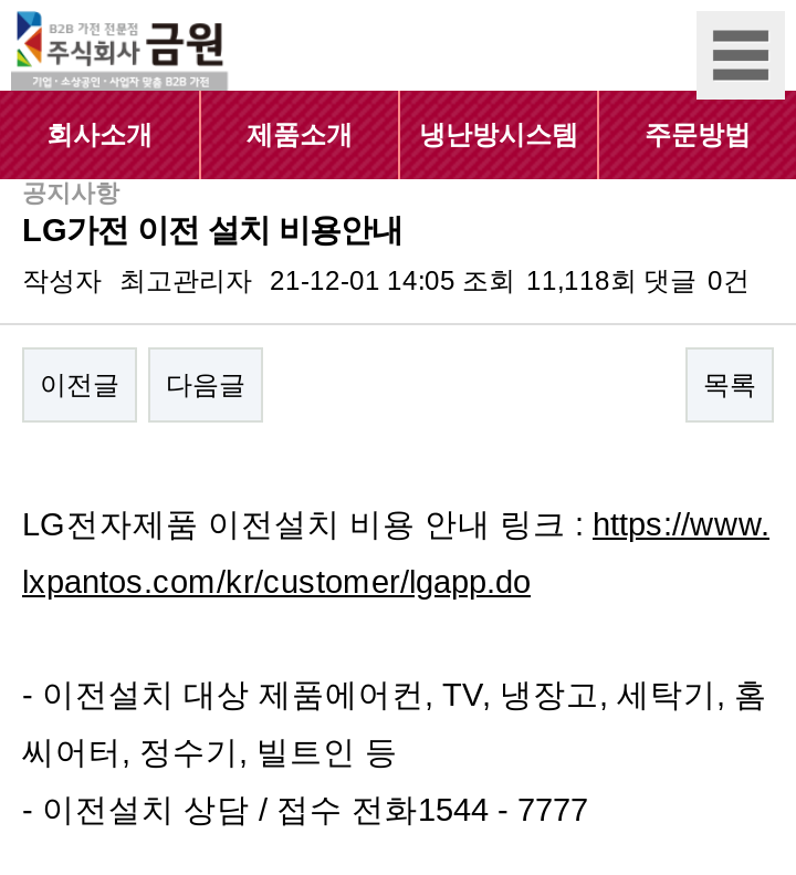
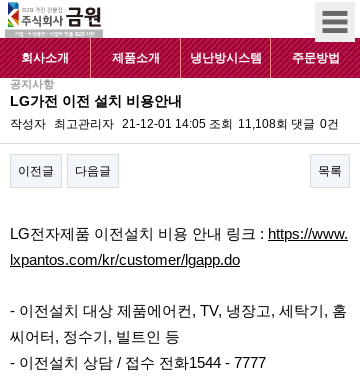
[22,266,750,297] 작성자 최고관리자 21-12-01 14:05 조회 11,118회 댓글 0건 -> [10,117,339,131] 작성자 최고관리자 21-12-01 14:05 조회 11,108회 댓글 0건

